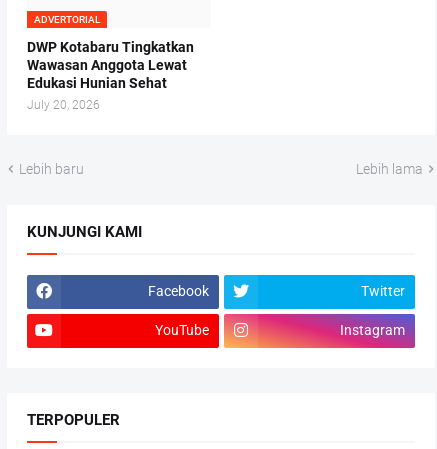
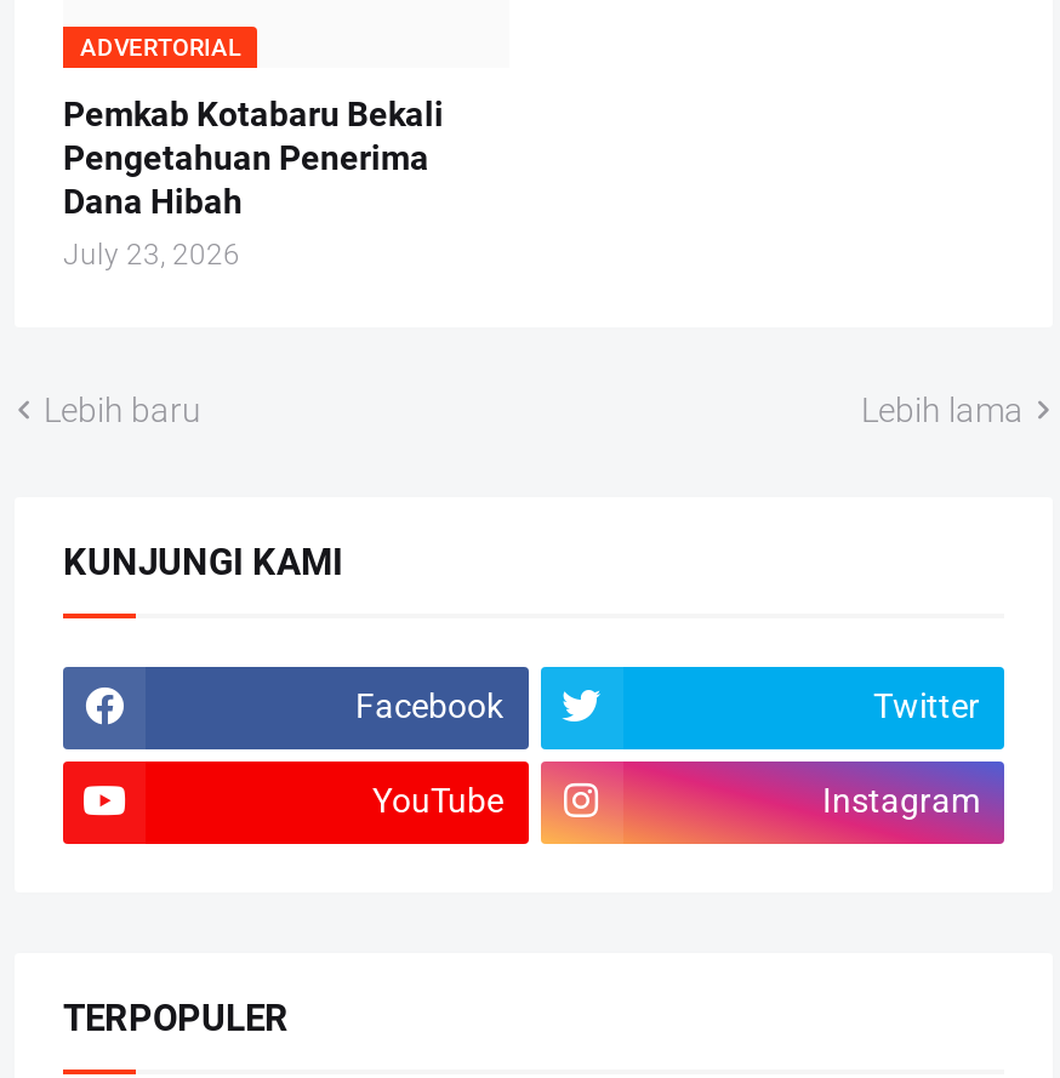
[27,39,194,112] DWP Kotabaru Tingkatkan | Wawasan Anggota Lewat | Edukasi Hunian Sehat | July 20, 2026 -> [63,94,444,271] Pemkab Kotabaru Bekali | Pengetahuan Penerima | Dana Hibah | July 23, 2026

